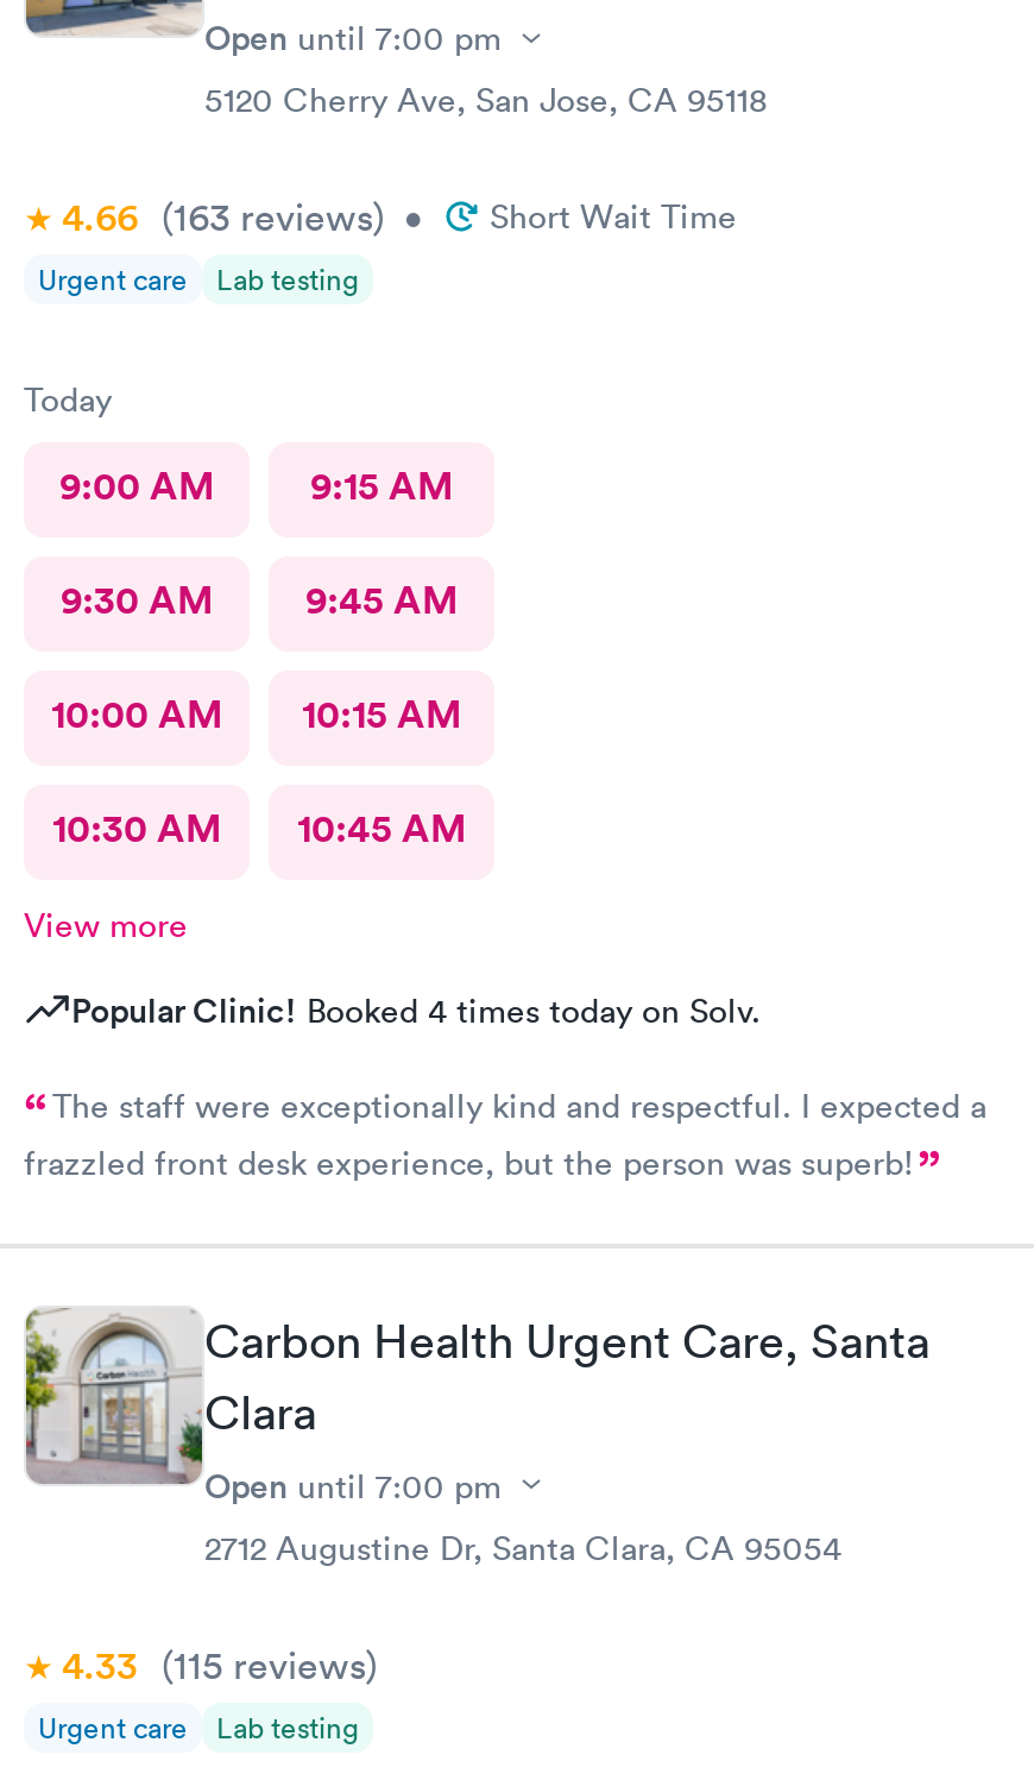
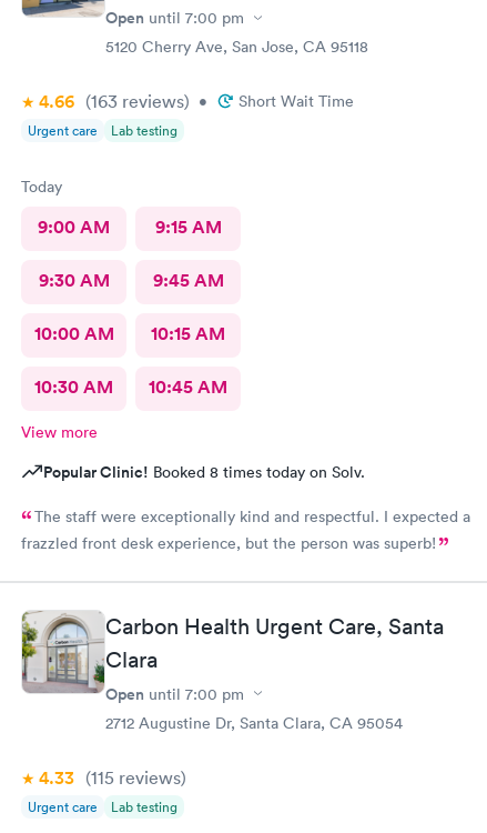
[71,987,761,1034] Popular Clinic! Booked 4 times today on Solv. -> [43,461,365,483] Popular Clinic! Booked 8 times today on Solv.

